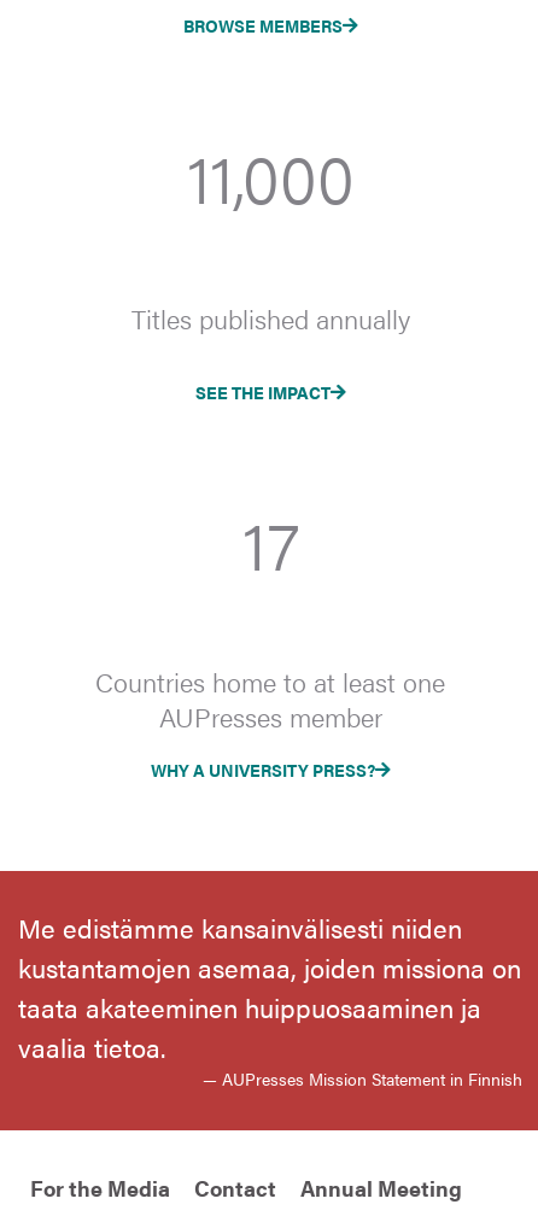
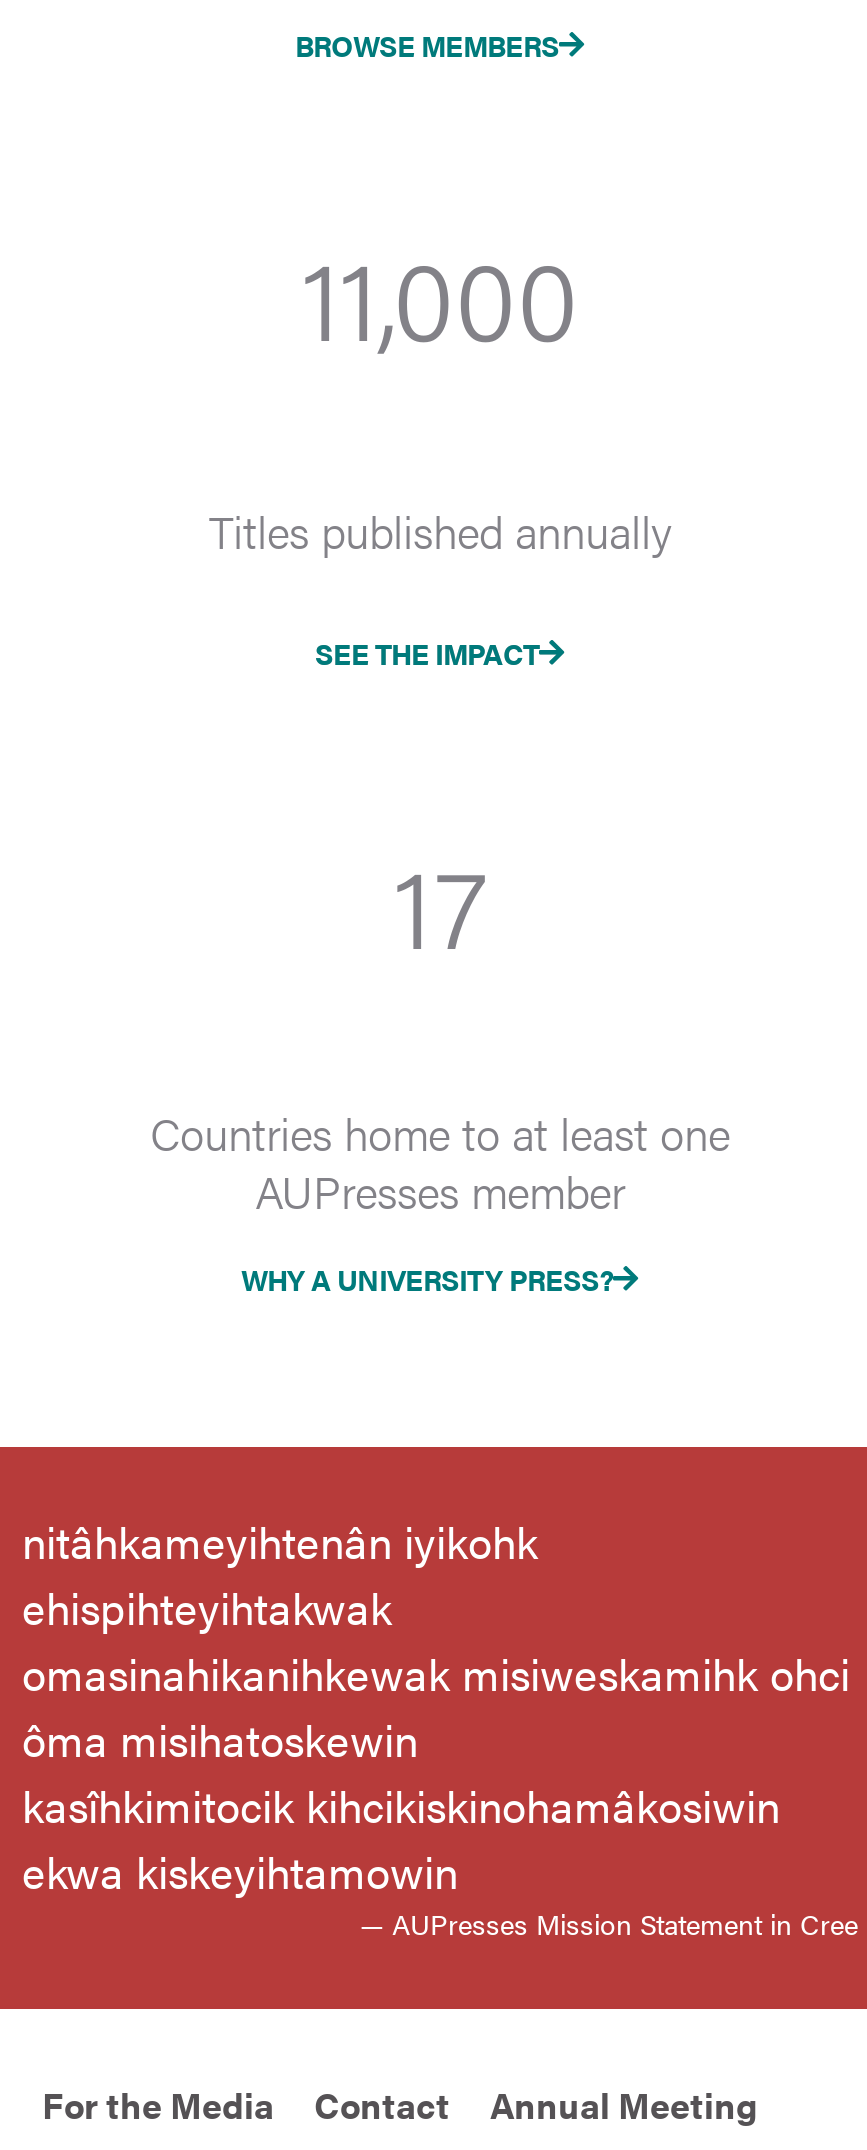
[18,908,522,1090] Me edistämme kansainvälisesti niiden | kustantamojen asemaa, joiden missiona on | taata akateeminen huippuosaaminen ja | vaalia tietoa. | — AUPresses Mission Statement in Finnish -> [22,1509,858,1943] nitâhkameyihtenân iyikohk | ehispihteyihtakwak | omasinahikanihkewak misiweskamihk ohci | ôma misihatoskewin | kasîhkimitocik kihcikiskinohamâkosiwin | ekwa kiskeyihtamowin | — AUPresses Mission Statement in Cree

